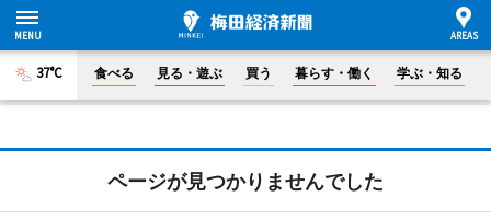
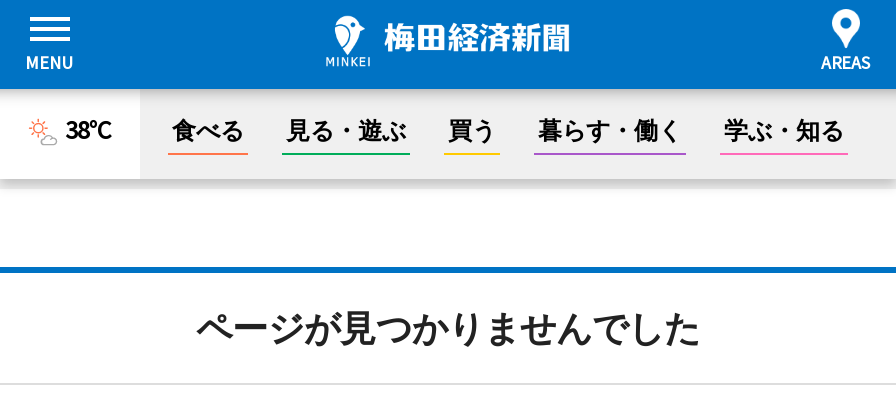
[36,64,463,83] 37°C 食べる 見る・遊ぶ 買う 暮らす・働く 学ぶ・知る -> [65,114,844,148] 38°C 食べる 見る・遊ぶ 買う 暮らす・働く 学ぶ・知る

